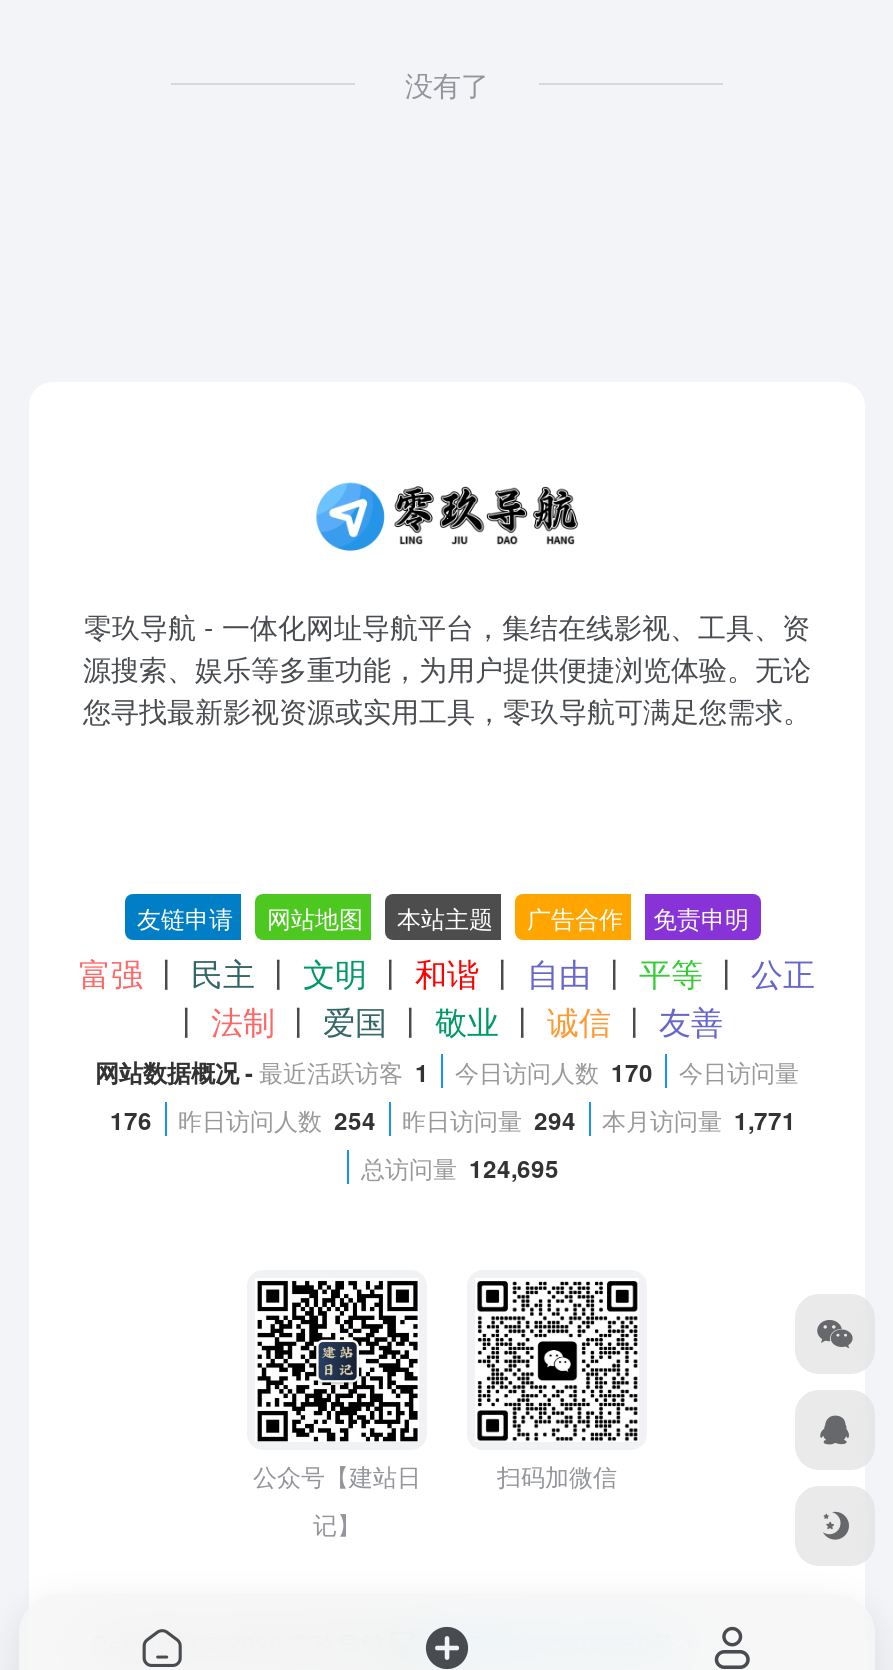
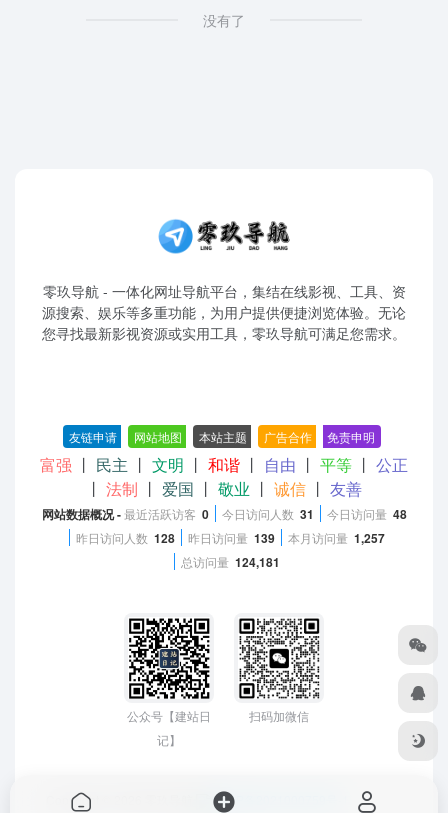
[95,1055,799,1187] 网站数据概况 -最近活跃访客 1 | 今日访问人数 170 | 今日访问量 | 176 | 昨日访问人数 254 | 昨日访问量 294 | 本月访问量 1,771 | 总访问量 124,695 -> [41,505,406,571] 网站数据概况 -最近活跃访客 0 | 今日访问人数 31 | 今日访问量 48 | 昨日访问人数 128 | 昨日访问量 139 | 本月访问量 1,257 | 总访问量 124,181

